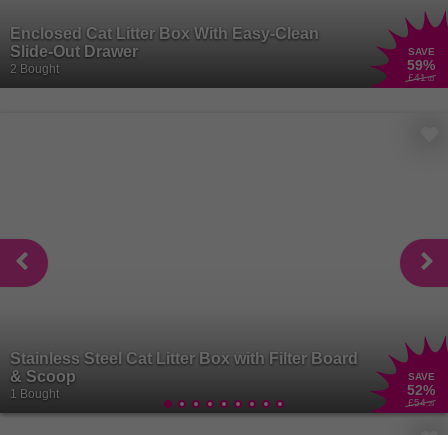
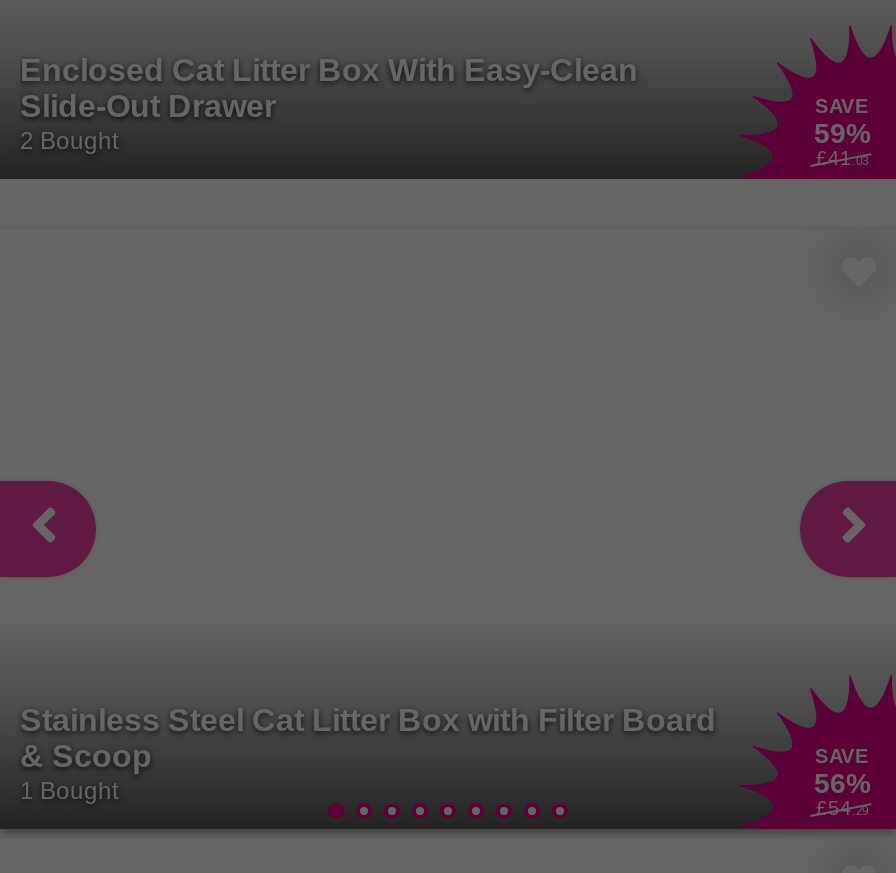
[407,382,435,398] 52% -> [814,766,870,798] 56%

